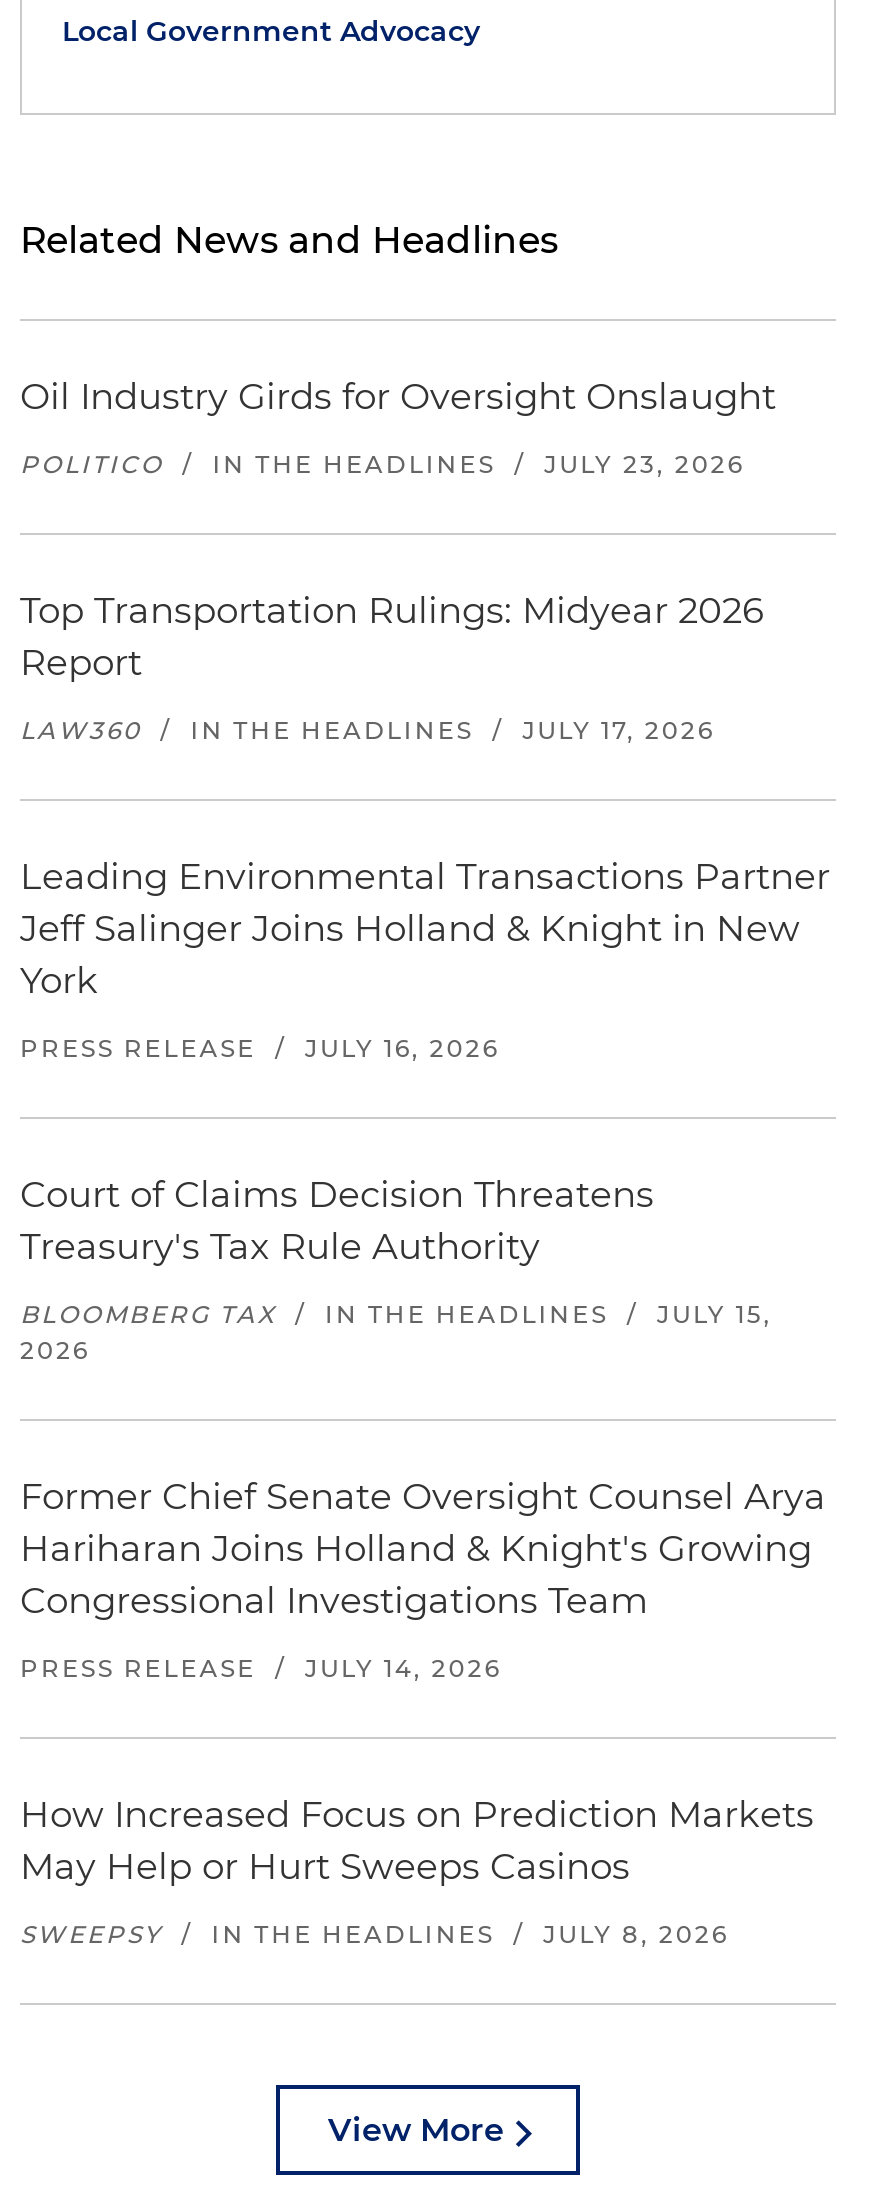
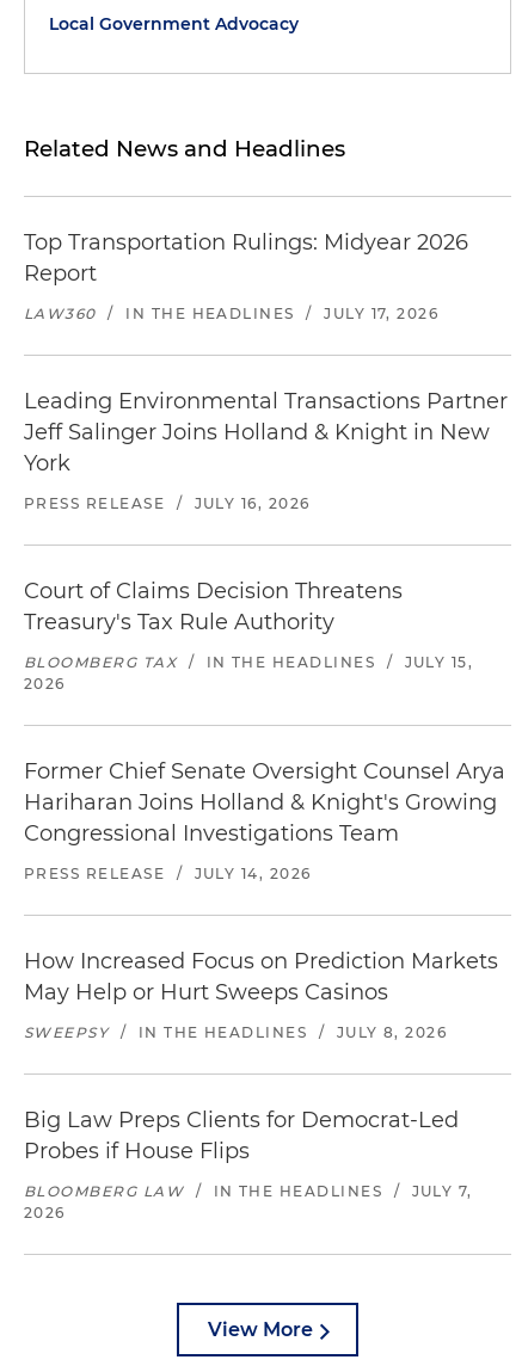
[20,375,776,479] Oil Industry Girds for Oversight Onslaught | POLITICO / IN THE HEADLINES / JULY 23, 2026 -> none
moved [20,589,830,1949] -> [24,229,508,1041]: Top Transportation Rulings: Midyear 2026 | Report | LAW360 / IN THE HEADLINES / JULY 17, 2026 | ... | May Help or Hurt Sweeps Casinos | SWEEPSY / IN THE HEADLINES / JULY 8, 2026
none -> [24,1107,473,1222] Big Law Preps Clients for Democrat-Led | Probes if House Flips | BLOOMBERG LAW / IN THE HEADLINES / JULY 7, | 2026

